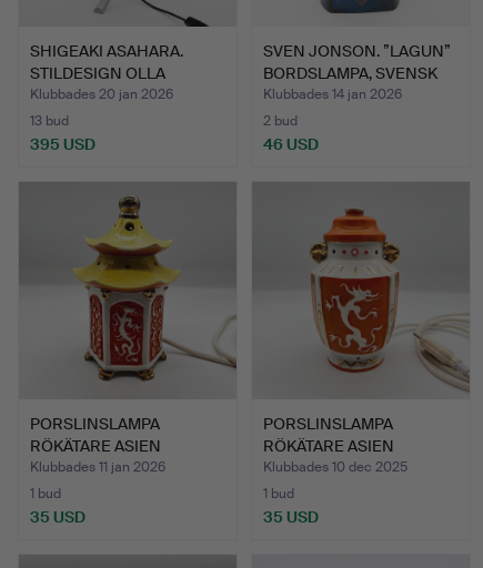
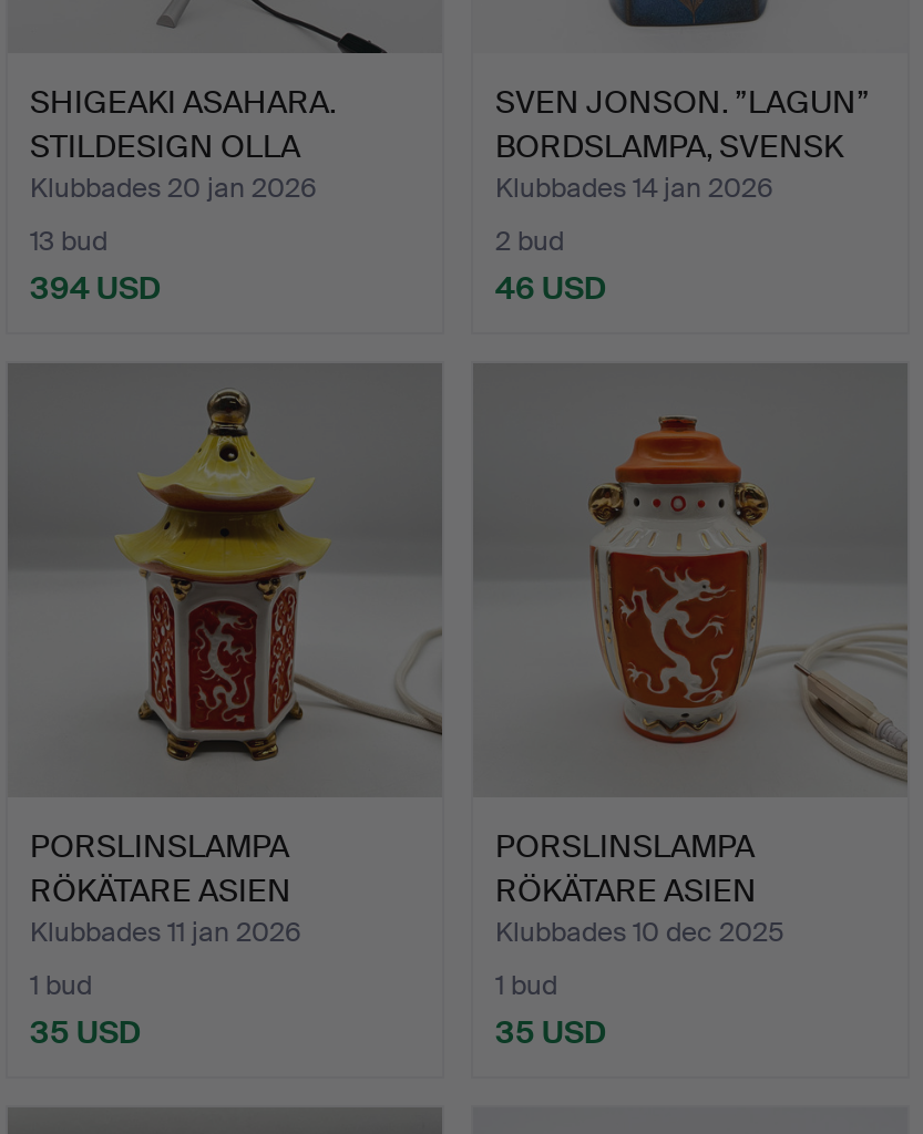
[30,134,95,154] 395 USD -> [30,268,161,307] 394 USD

